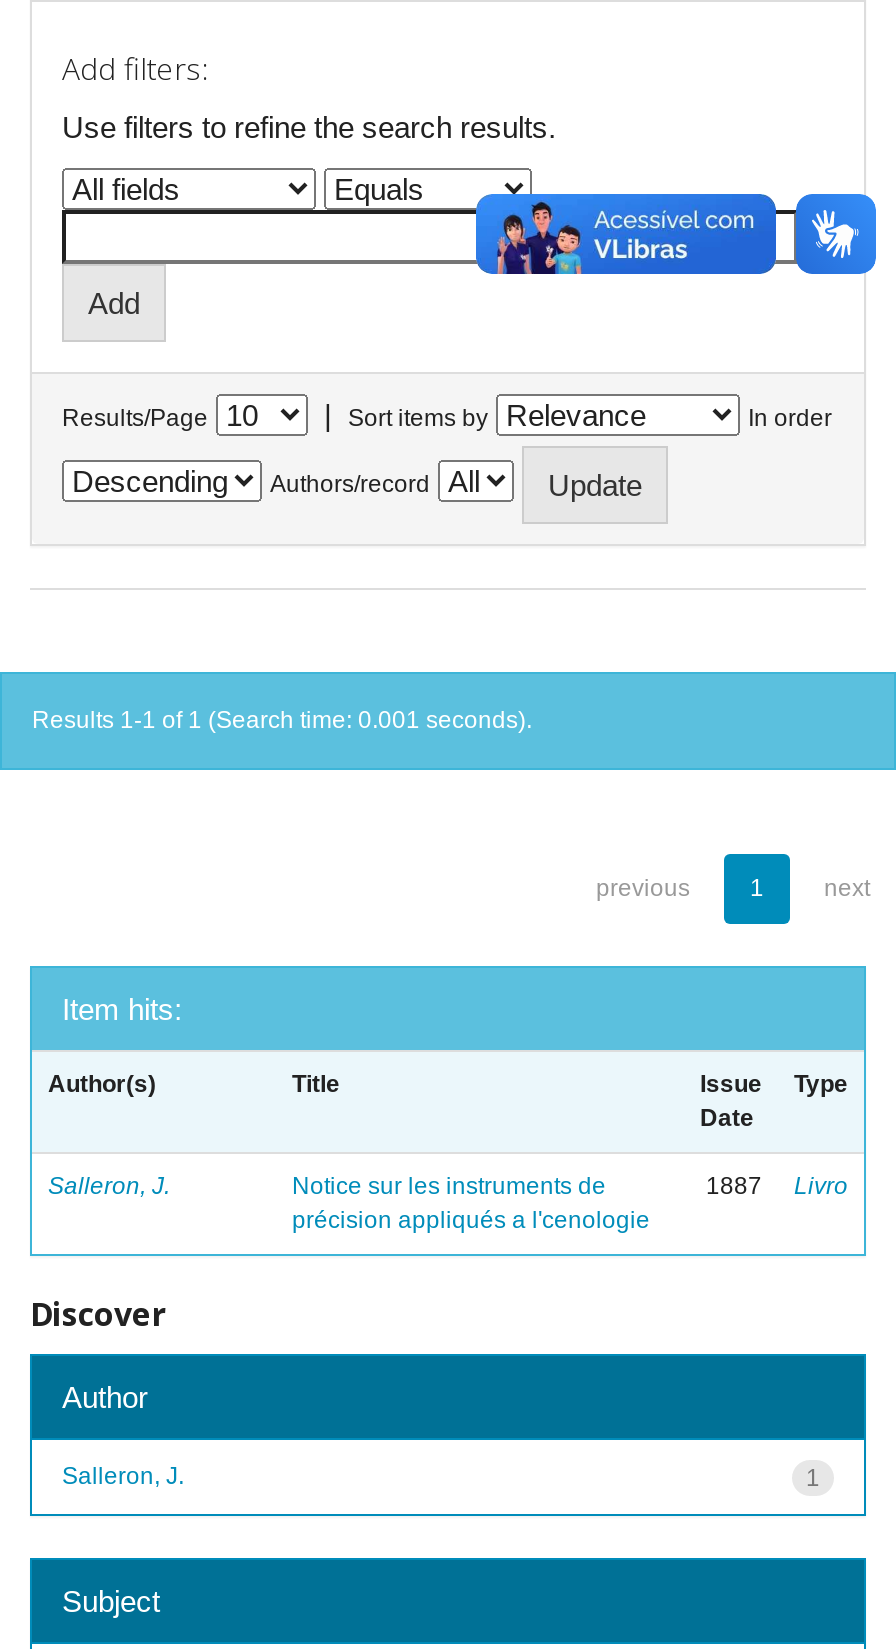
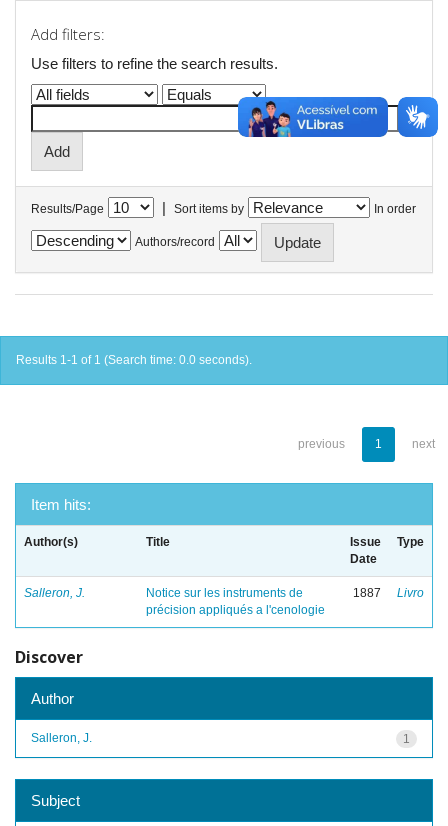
[32,706,532,734] Results 1-1 of 1 (Search time: 0.001 seconds). -> [16,353,252,367] Results 1-1 of 1 (Search time: 0.0 seconds).

